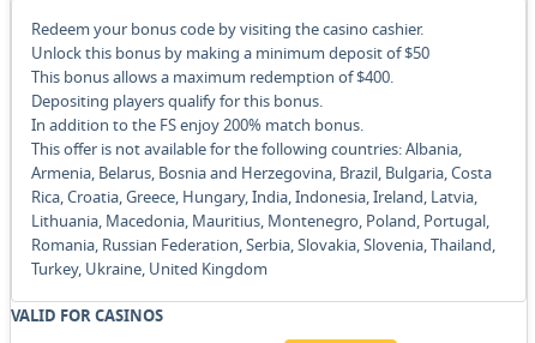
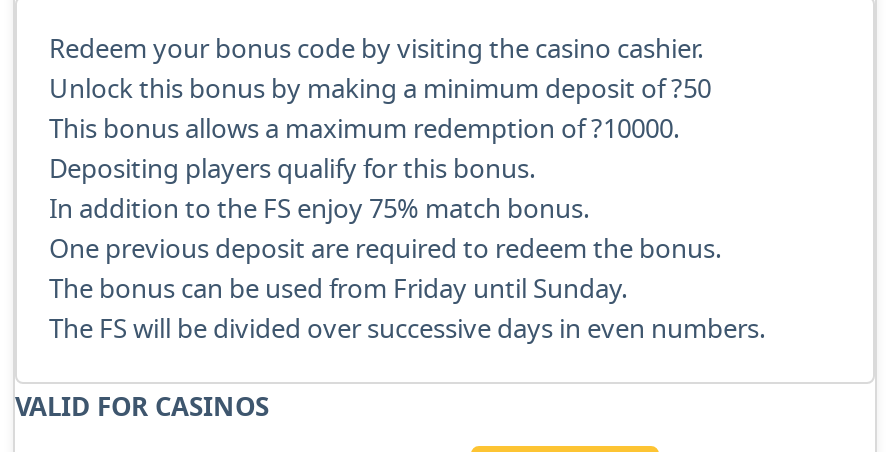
[31,42,429,65] Unlock this bonus by making a minimum deposit of $50 -> [49,70,711,108] Unlock this bonus by making a minimum deposit of ?50
[31,66,393,89] This bonus allows a maximum redemption of $400. -> [49,110,679,148] This bonus allows a maximum redemption of ?10000.
[31,114,495,281] In addition to the FS enjoy 200% match bonus. | This offer is not available for the following countries: Albania, | Armenia, Belarus, Bosnia and Herzegovina, Brazil, Bulgaria, Costa | Rica, Croatia, Greece, Hungary, India, Indonesia, Ireland, Latvia, | Lithuania, Macedonia, Mauritius, Montenegro, Poland, Portugal, | Romania, Russian Federation, Serbia, Slovakia, Slovenia, Thailand, | Turkey, Ukraine, United Kingdom -> [49,190,765,348] In addition to the FS enjoy 75% match bonus. | One previous deposit are required to redeem the bonus. | The bonus can be used from Friday until Sunday. | The FS will be divided over successive days in even numbers.

